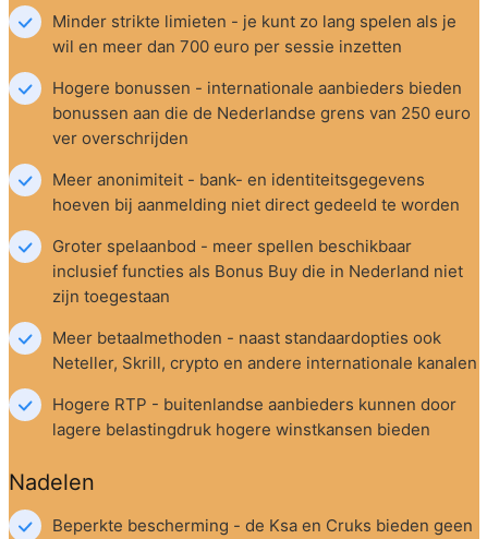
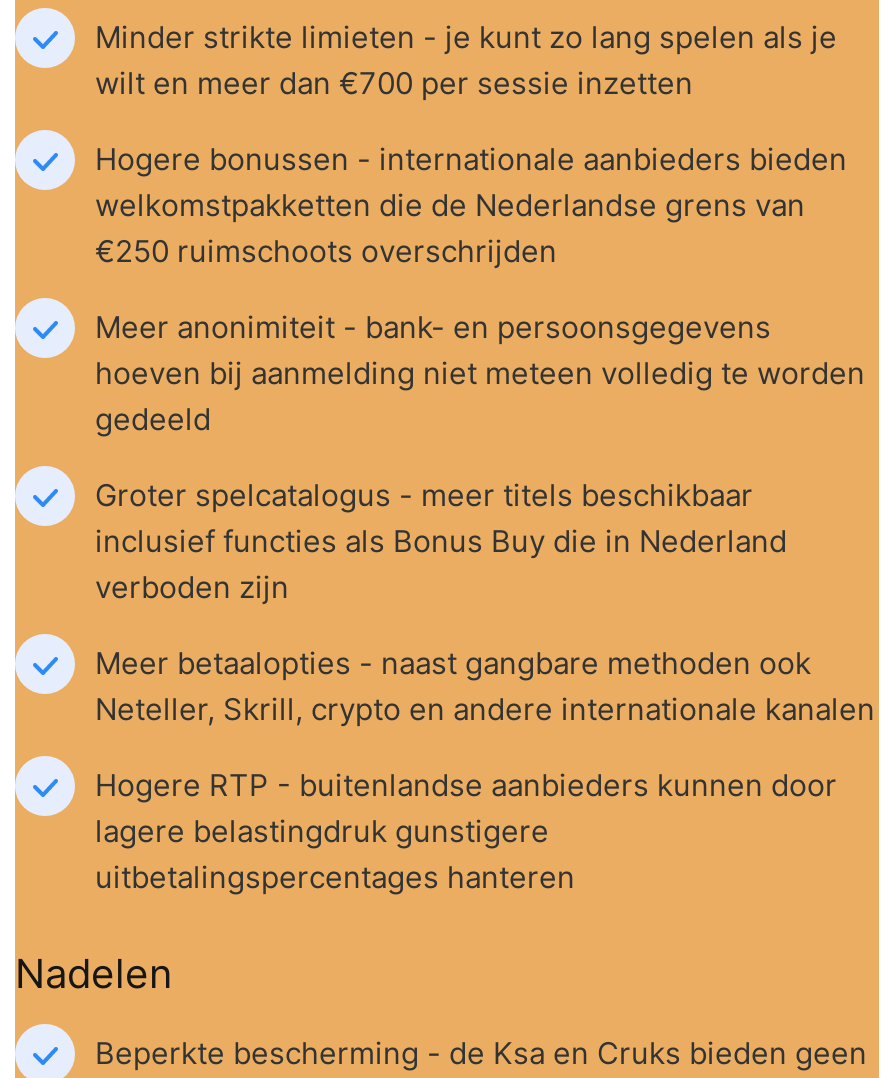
[52,36,402,57] wil en meer dan 700 euro per sessie inzetten -> [95,64,693,102] wilt en meer dan €700 per sessie inzetten
[52,103,471,148] bonussen aan die de Nederlandse grens van 250 euro | ver overschrijden -> [95,186,805,270] welkomstpakketten die de Nederlandse grens van | €250 ruimschoots overschrijden
[52,169,460,215] Meer anonimiteit - bank- en identiteitsgegevens | hoeven bij aanmelding niet direct gedeeld te worden -> [95,308,865,438] Meer anonimiteit - bank- en persoonsgegevens | hoeven bij aanmelding niet meteen volledig te worden | gedeeld
[52,236,463,307] Groter spelaanbod - meer spellen beschikbaar | inclusief functies als Bonus Buy die in Nederland niet | zijn toegestaan -> [95,476,787,606] Groter spelcatalogus - meer titels beschikbaar | inclusief functies als Bonus Buy die in Nederland | verboden zijn
[52,327,441,348] Meer betaalmethoden - naast standaardopties ook -> [95,644,811,682] Meer betaalopties - naast gangbare methoden ook
[52,419,430,440] lagere belastingdruk hogere winstkansen bieden -> [95,812,575,896] lagere belastingdruk gunstigere | uitbetalingspercentages hanteren

